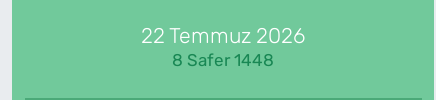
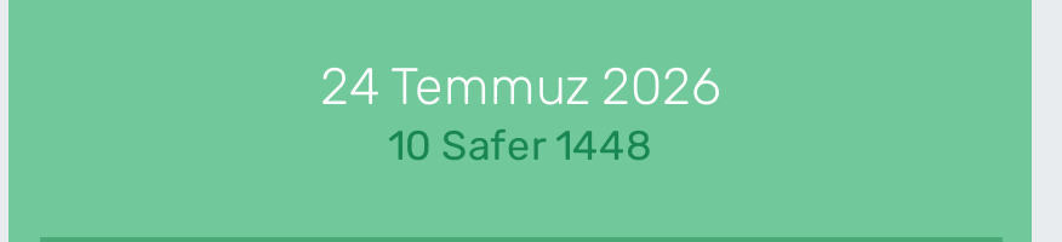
[141,23,305,70] 22 Temmuz 2026 | 8 Safer 1448 -> [320,55,720,169] 24 Temmuz 2026 | 10 Safer 1448

